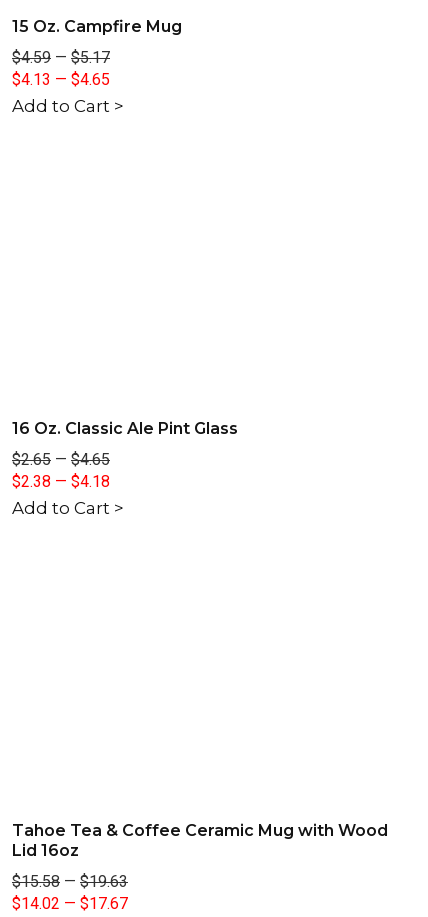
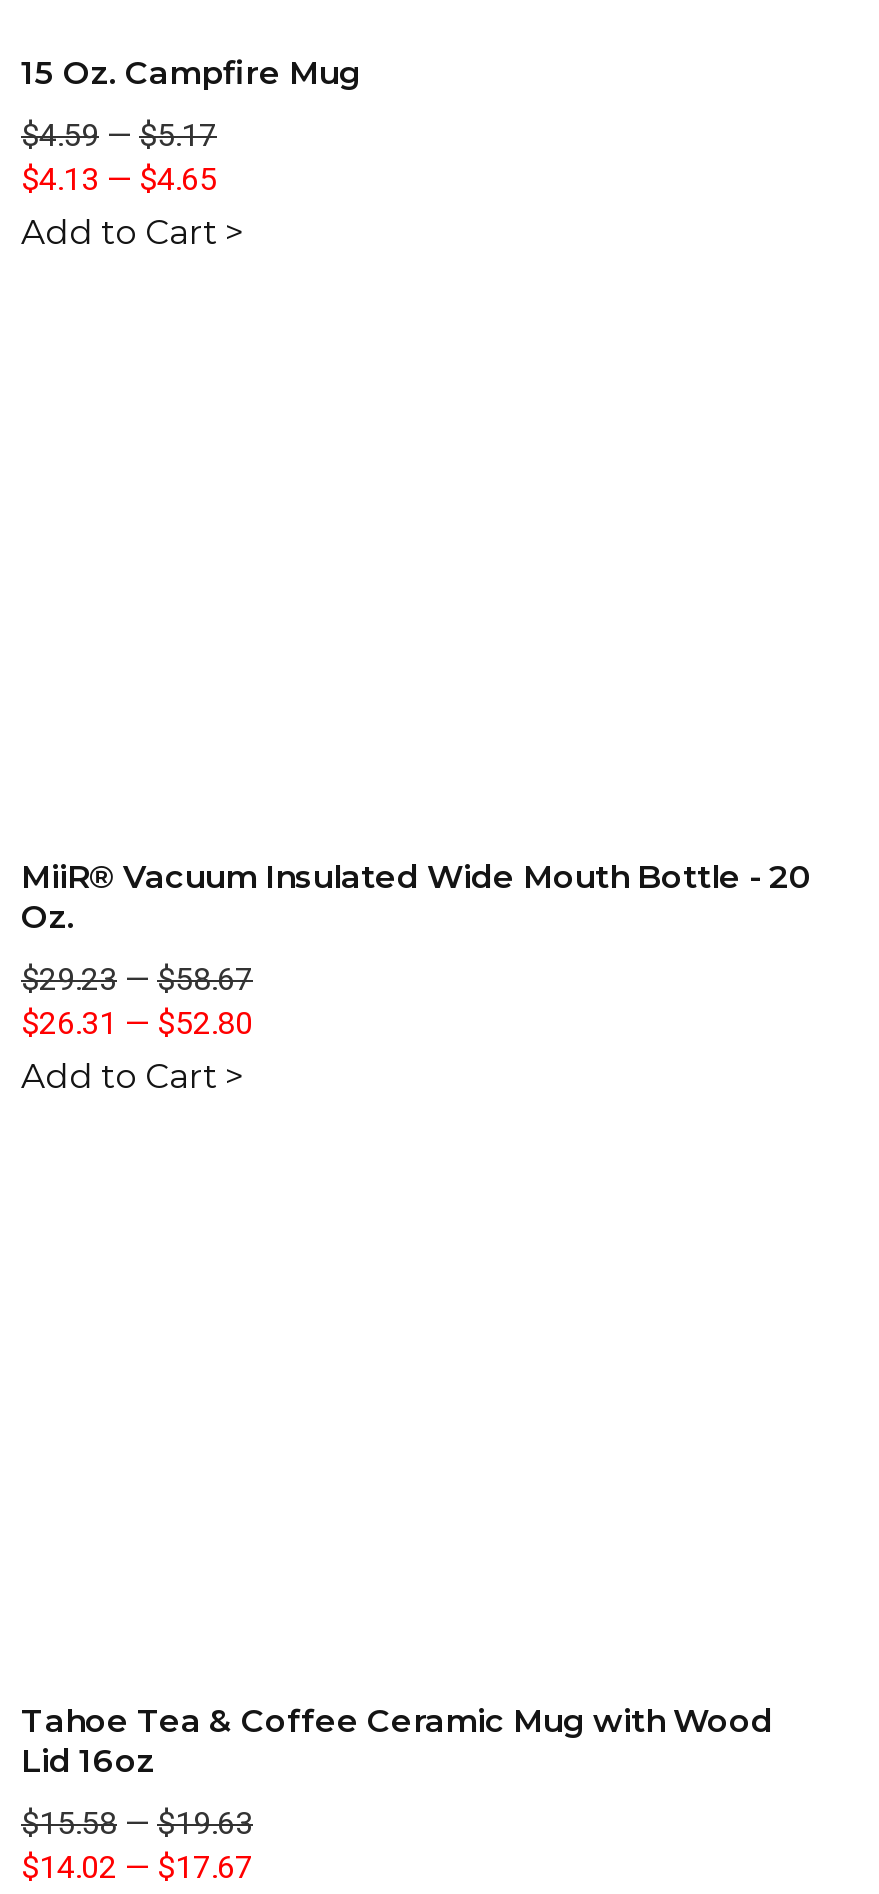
[12,419,238,438] 16 Oz. Classic Ale Pint Glass -> [21,858,811,936] MiiR® Vacuum Insulated Wide Mouth Bottle - 20 | Oz.
[12,450,110,491] $2.65 — $4.65 | $2.38 — $4.18 -> [21,960,253,1042] $29.23 — $58.67 | $26.31 — $52.80

